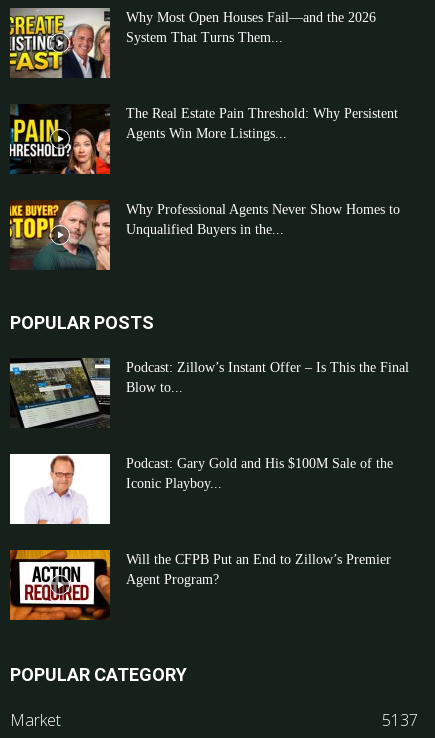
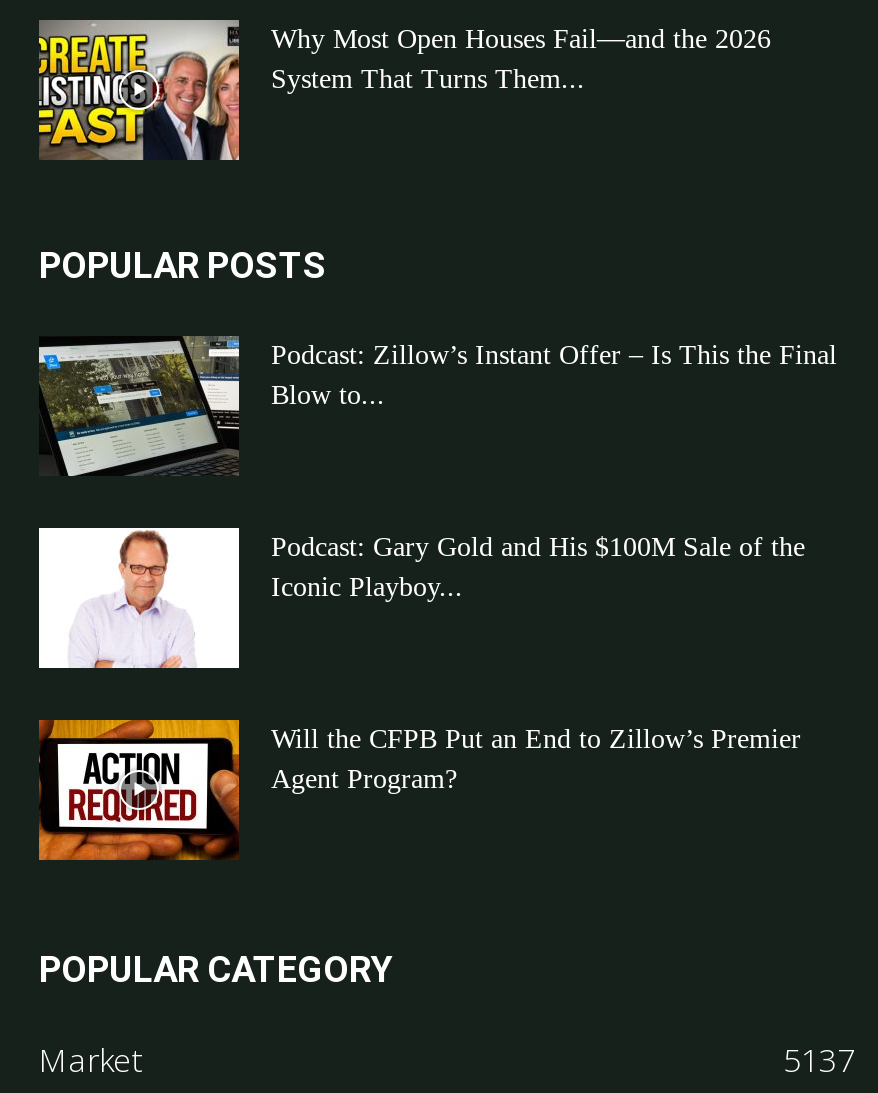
[9,105,398,175] [image] | The Real Estate Pain Threshold: Why Persistent | Agents Win More Listings... -> none
[9,200,400,271] [image] | Why Professional Agents Never Show Homes to | Unqualified Buyers in the... -> none

